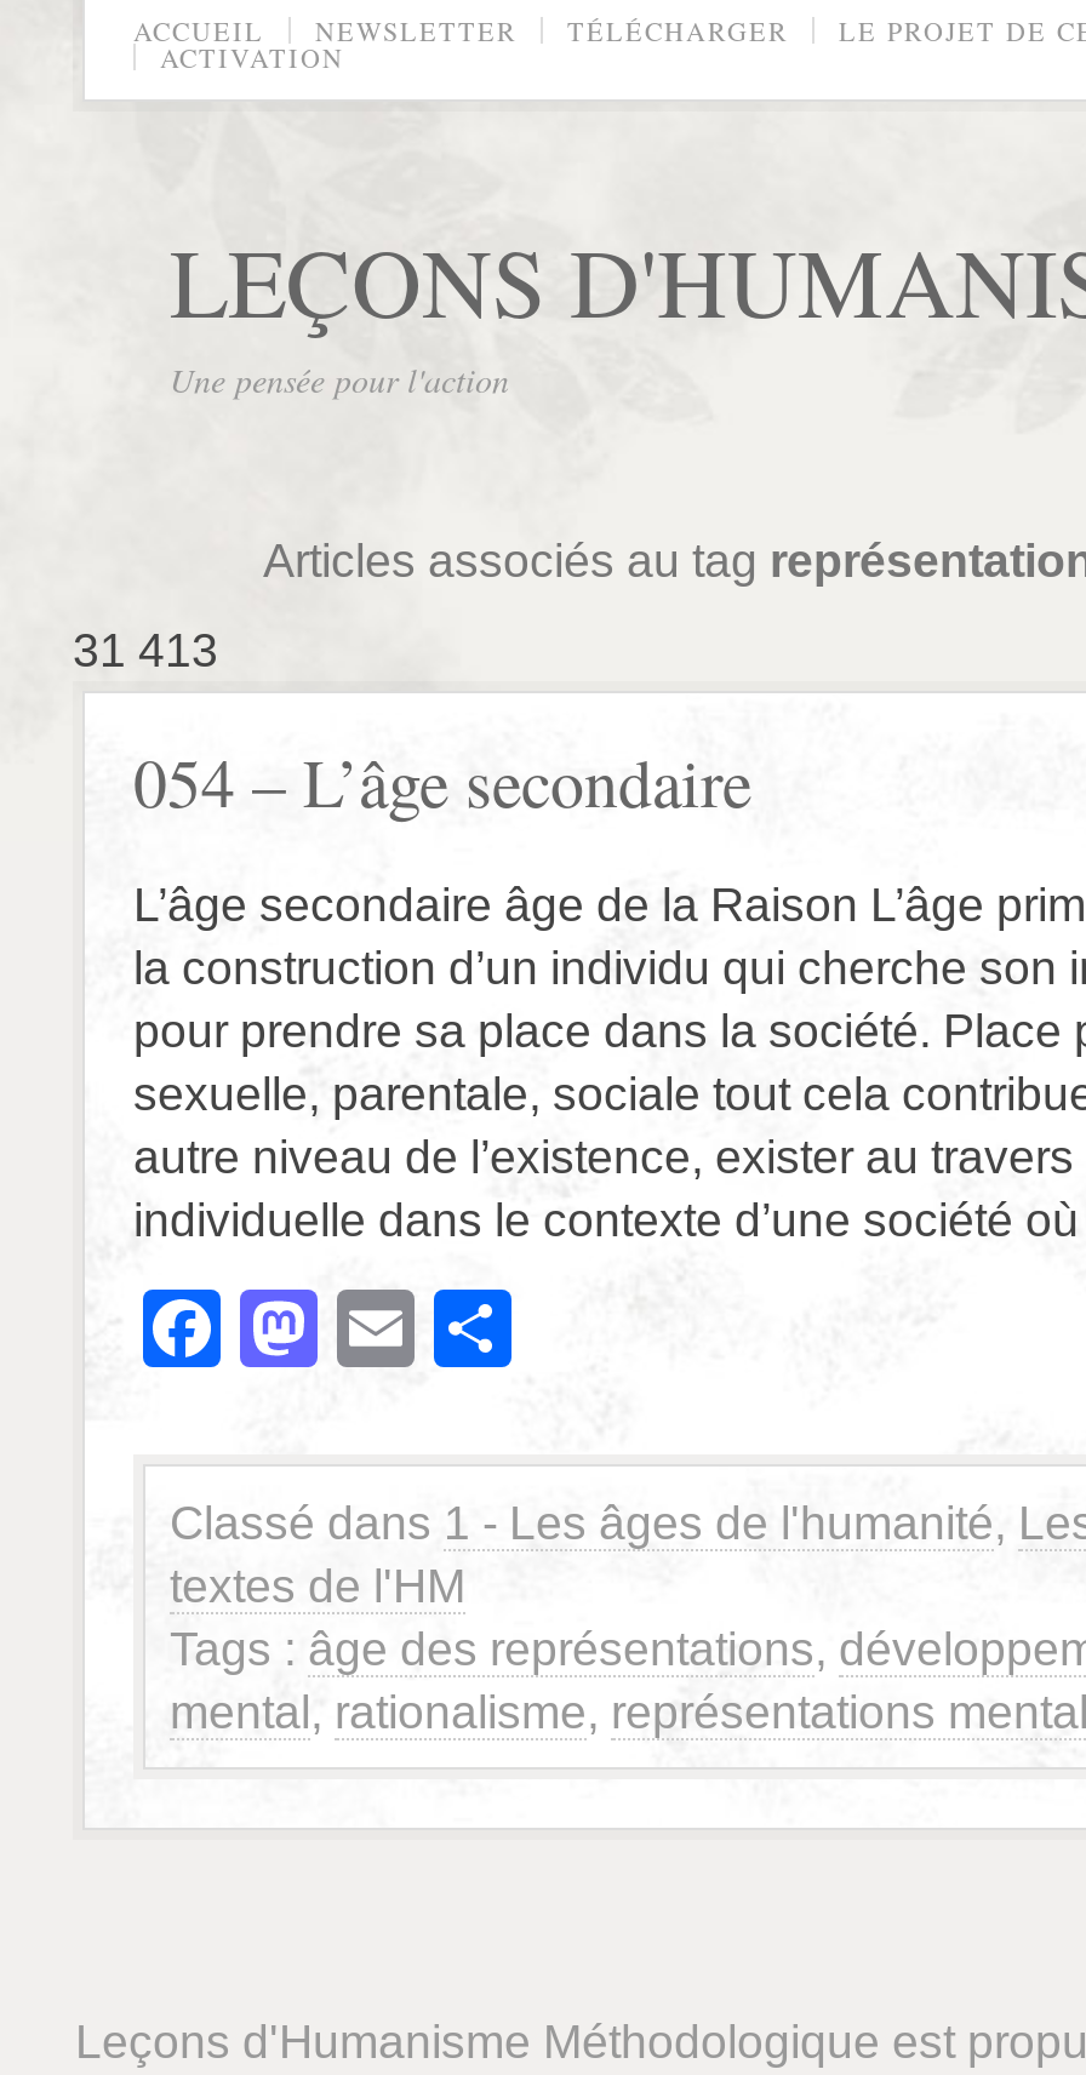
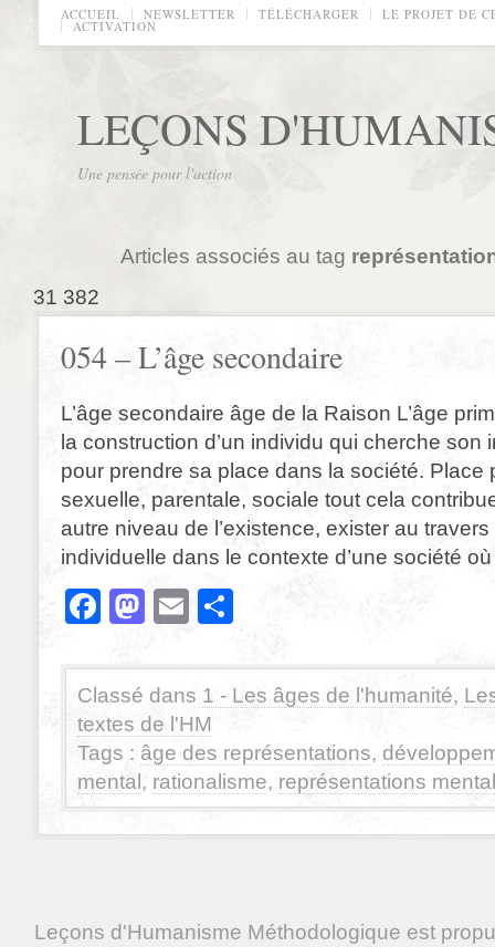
[73,623,218,676] 31 413 -> [33,284,99,309] 31 382

